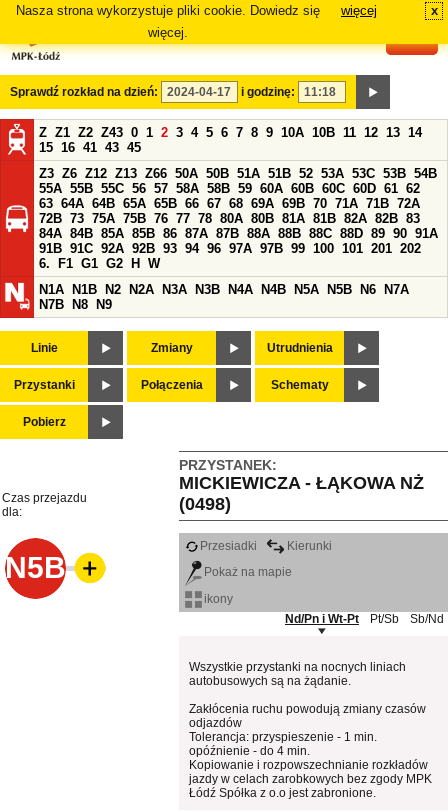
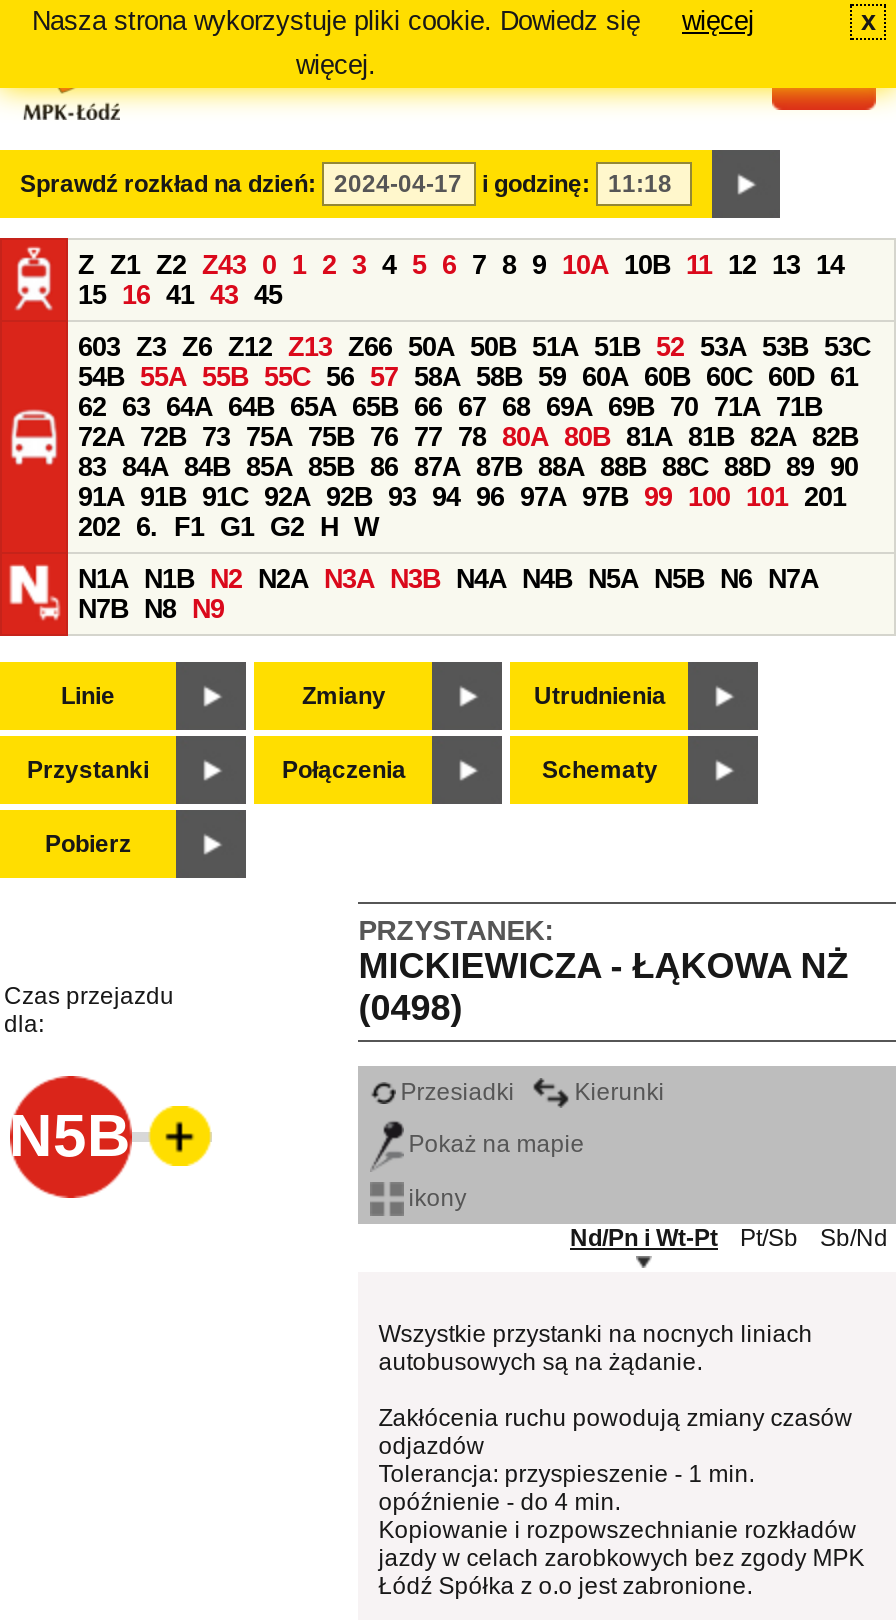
[39,166,438,271] Z3 Z6 Z12 Z13 Z66 50A 50B 51A 51B 52 53A 53C 53B 54B | 55A 55B 55C 56 57 58A 58B 59 60A 60B 60C 60D 61 62 | 63 64A 64B 65A 65B 66 67 68 69A 69B 70 71A 71B 72A | 72B 73 75A 75B 76 77 78 80A 80B 81A 81B 82A 82B 83 | 84A 84B 85A 85B 86 87A 87B 88A 88B 88C 88D 89 90 91A | 91B 91C 92A 92B 93 94 96 97A 97B 99 100 101 201 202 | 6. F1 G1 G2 H W -> [78,332,870,542] 603 Z3 Z6 Z12 Z13 Z66 50A 50B 51A 51B 52 53A 53B 53C | 54B 55A 55B 55C 56 57 58A 58B 59 60A 60B 60C 60D 61 | 62 63 64A 64B 65A 65B 66 67 68 69A 69B 70 71A 71B | 72A 72B 73 75A 75B 76 77 78 80A 80B 81A 81B 82A 82B | 83 84A 84B 85A 85B 86 87A 87B 88A 88B 88C 88D 89 90 | 91A 91B 91C 92A 92B 93 94 96 97A 97B 99 100 101 201 | 202 6. F1 G1 G2 H W

